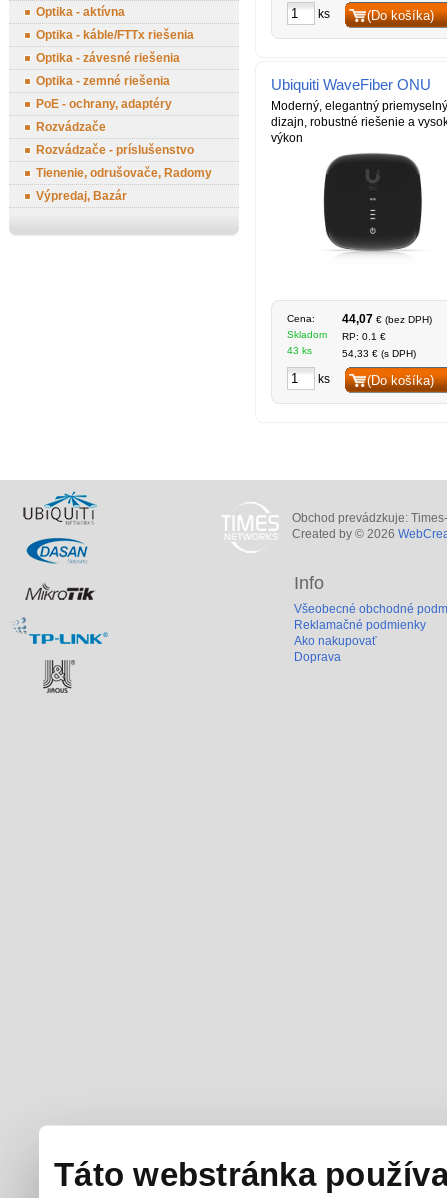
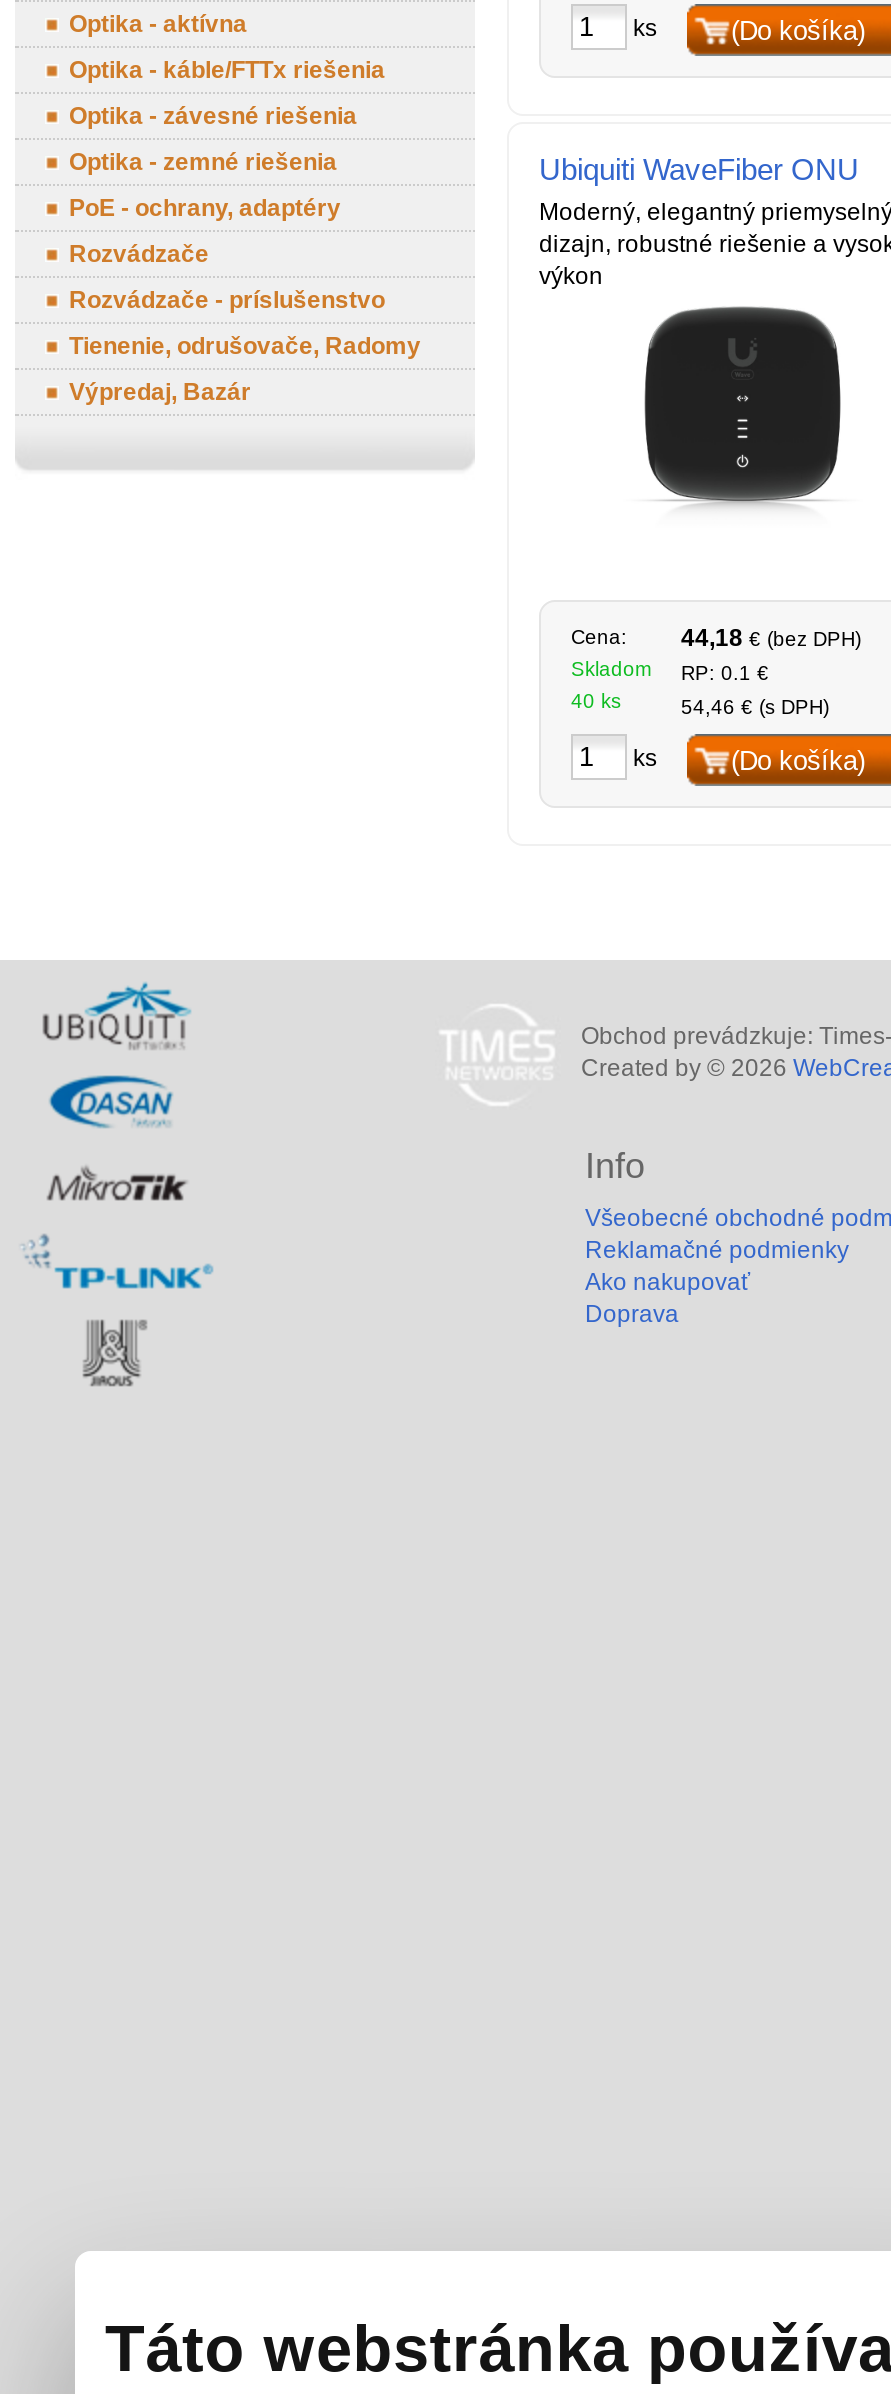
[342,312,432,326] 44,07 € (bez DPH) -> [681,624,861,652] 44,18 € (bez DPH)
[287,345,312,356] 43 ks -> [571,690,621,712] 40 ks
[342,348,416,359] 54,33 € (s DPH) -> [681,696,829,718] 54,46 € (s DPH)

